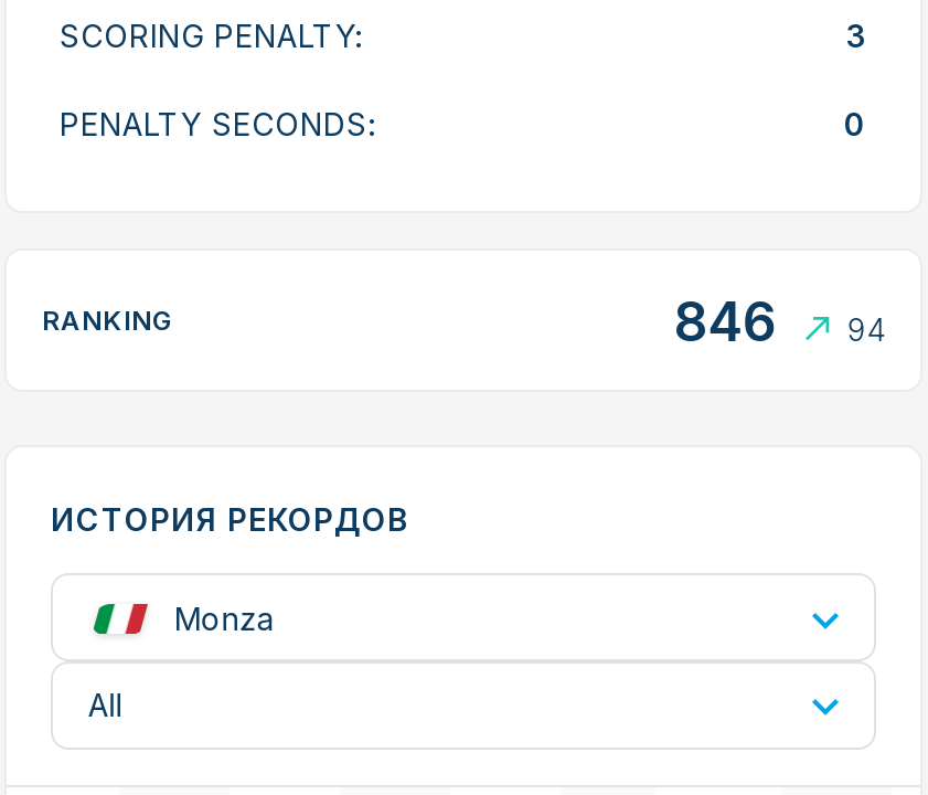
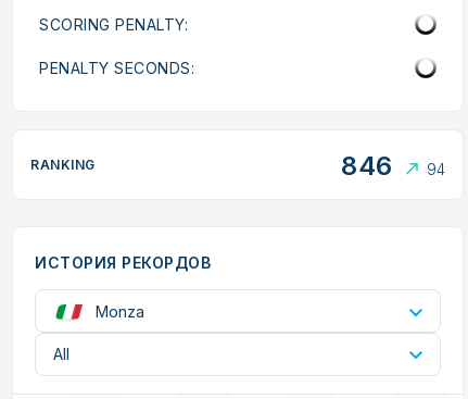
[846,16,867,53] 3 -> none
[844,104,867,142] 0 -> none

